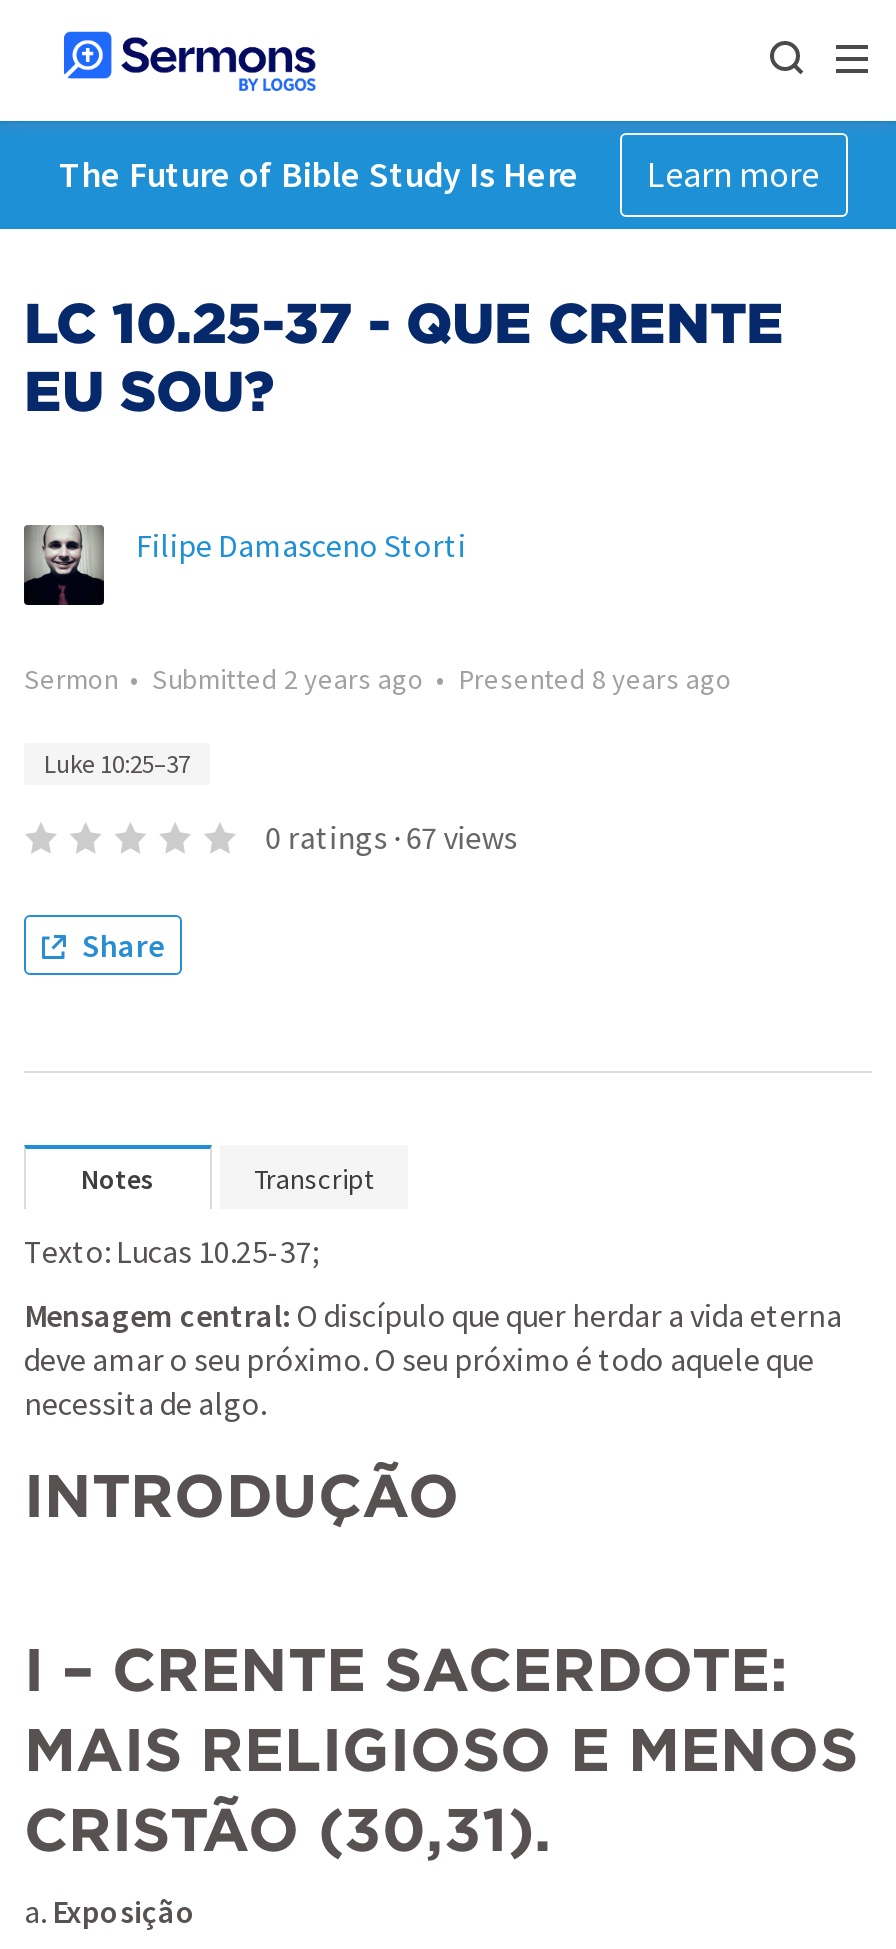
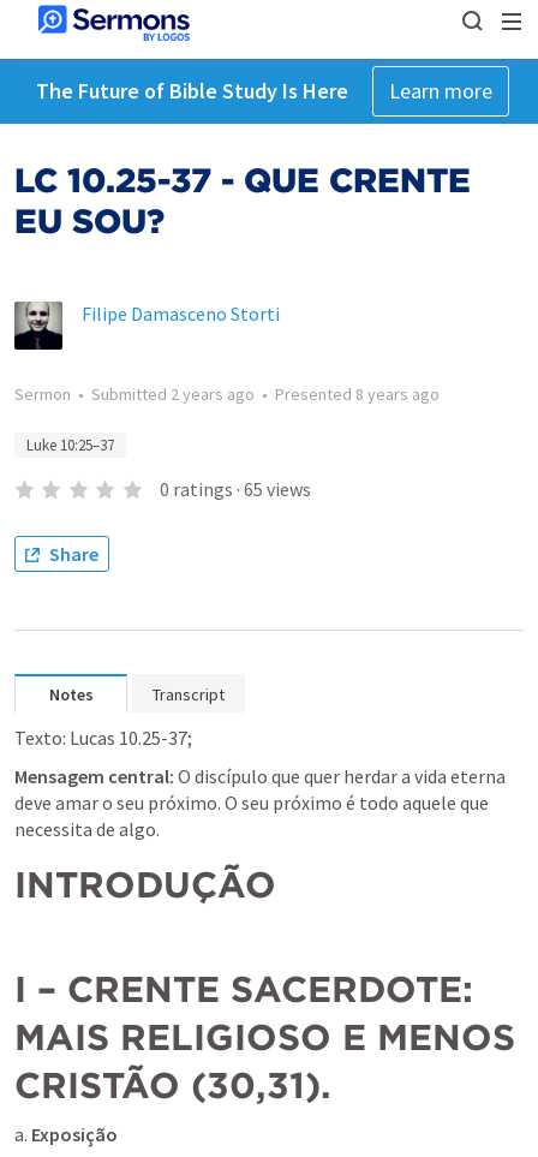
[265,817,517,857] 0 ratings · 67 views -> [159,477,311,501] 0 ratings · 65 views

